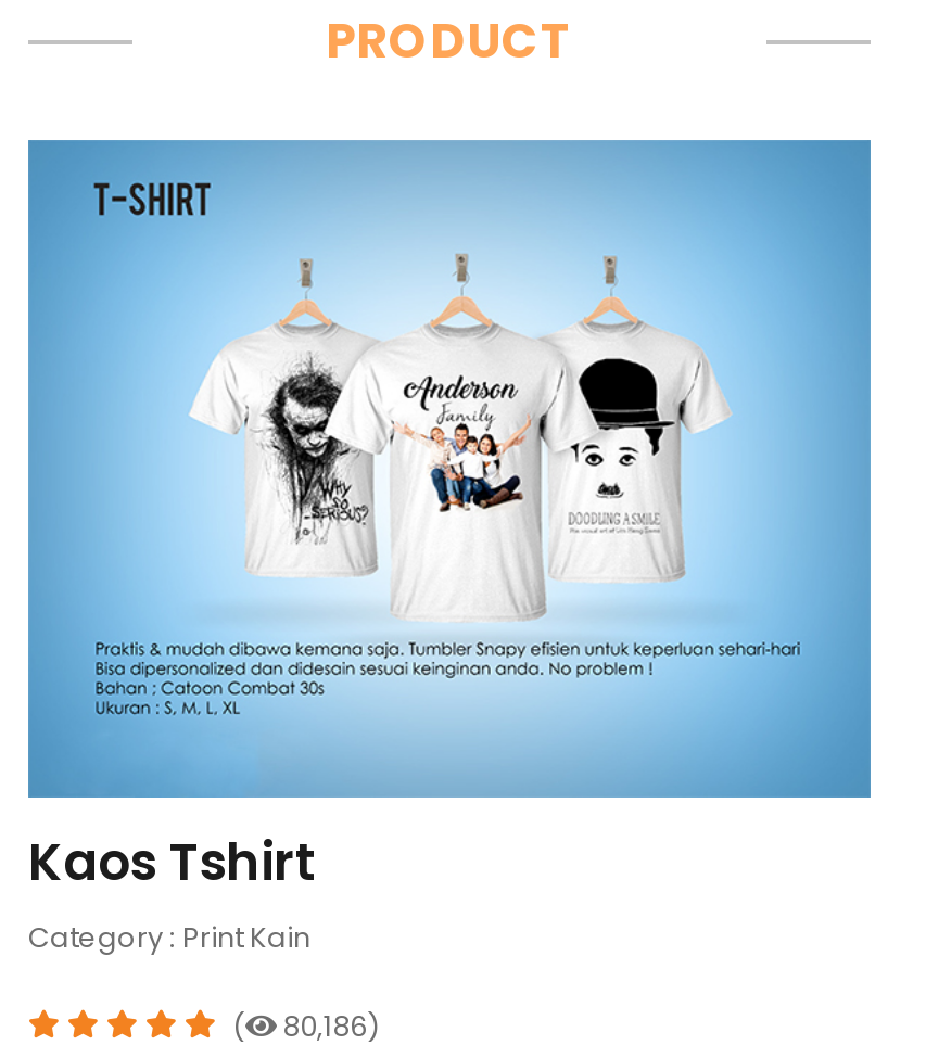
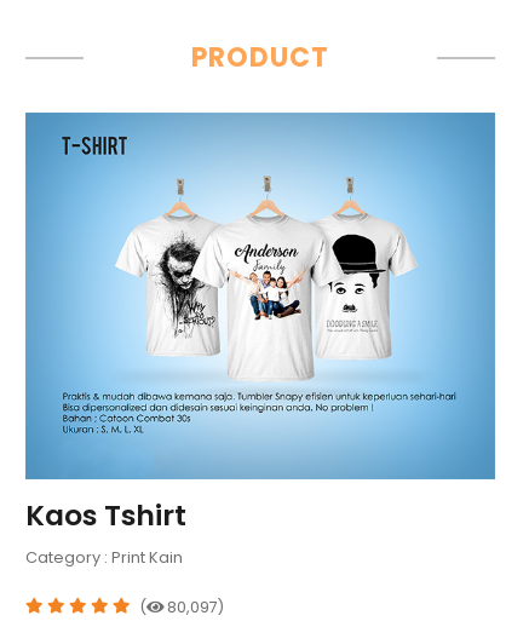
[276,1008,378,1045] 80,186) -> [163,597,224,617] 80,097)

